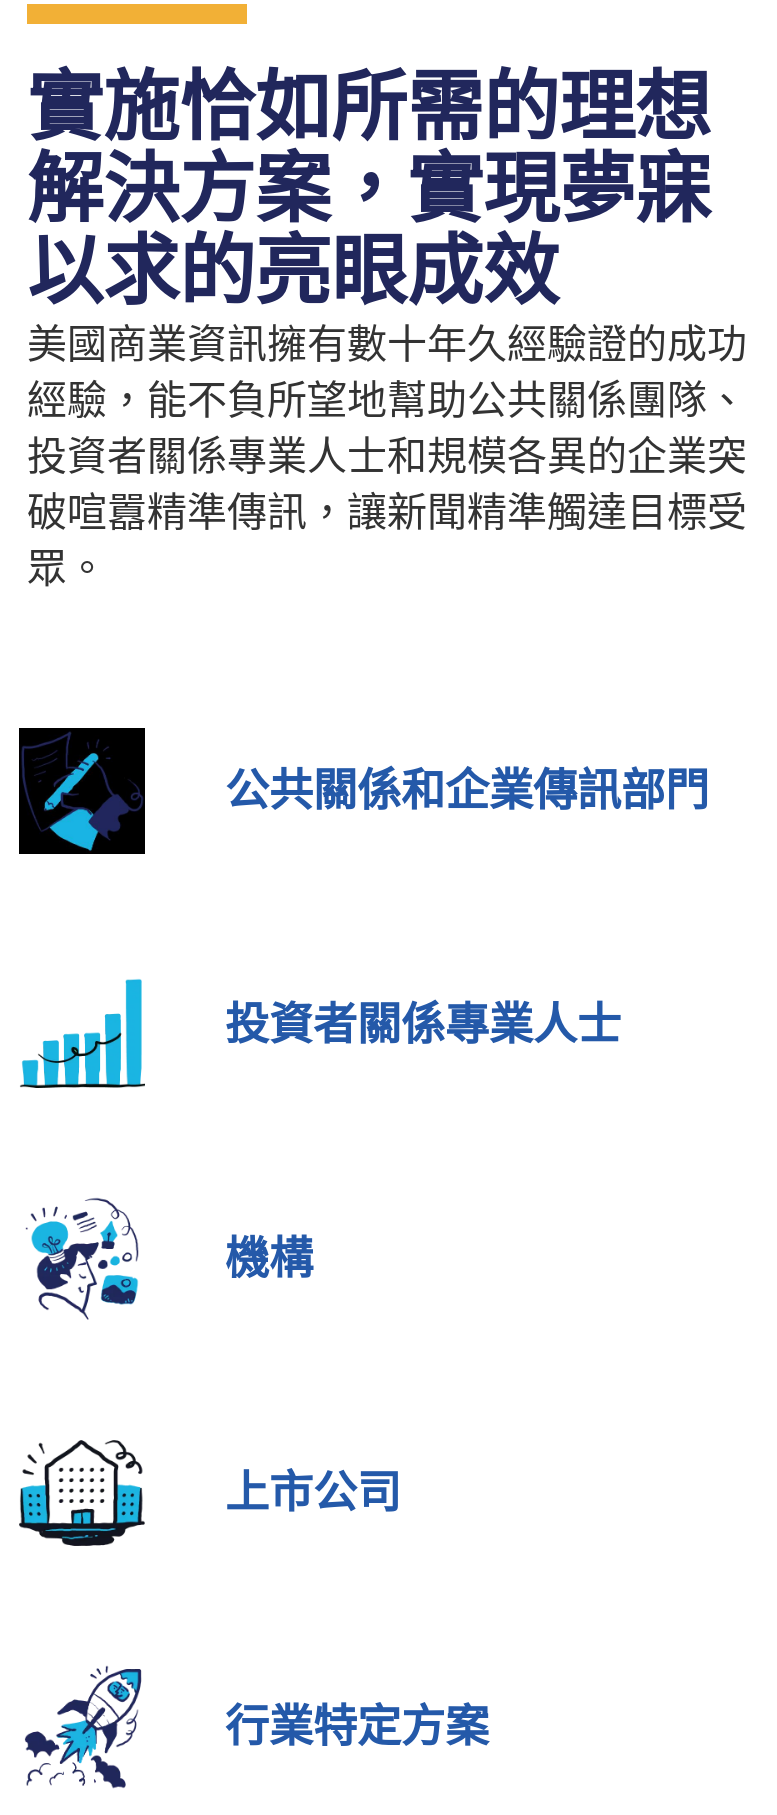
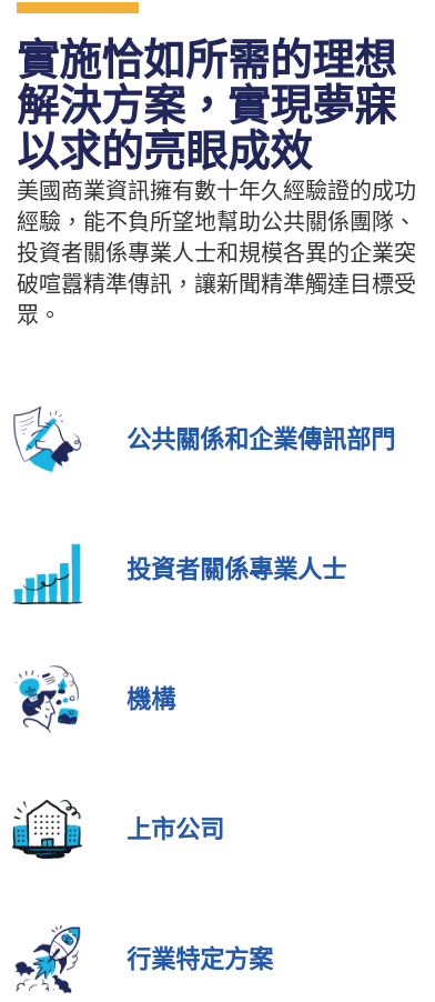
[17,726,147,856] [image] -> [12,404,82,474] [image]

